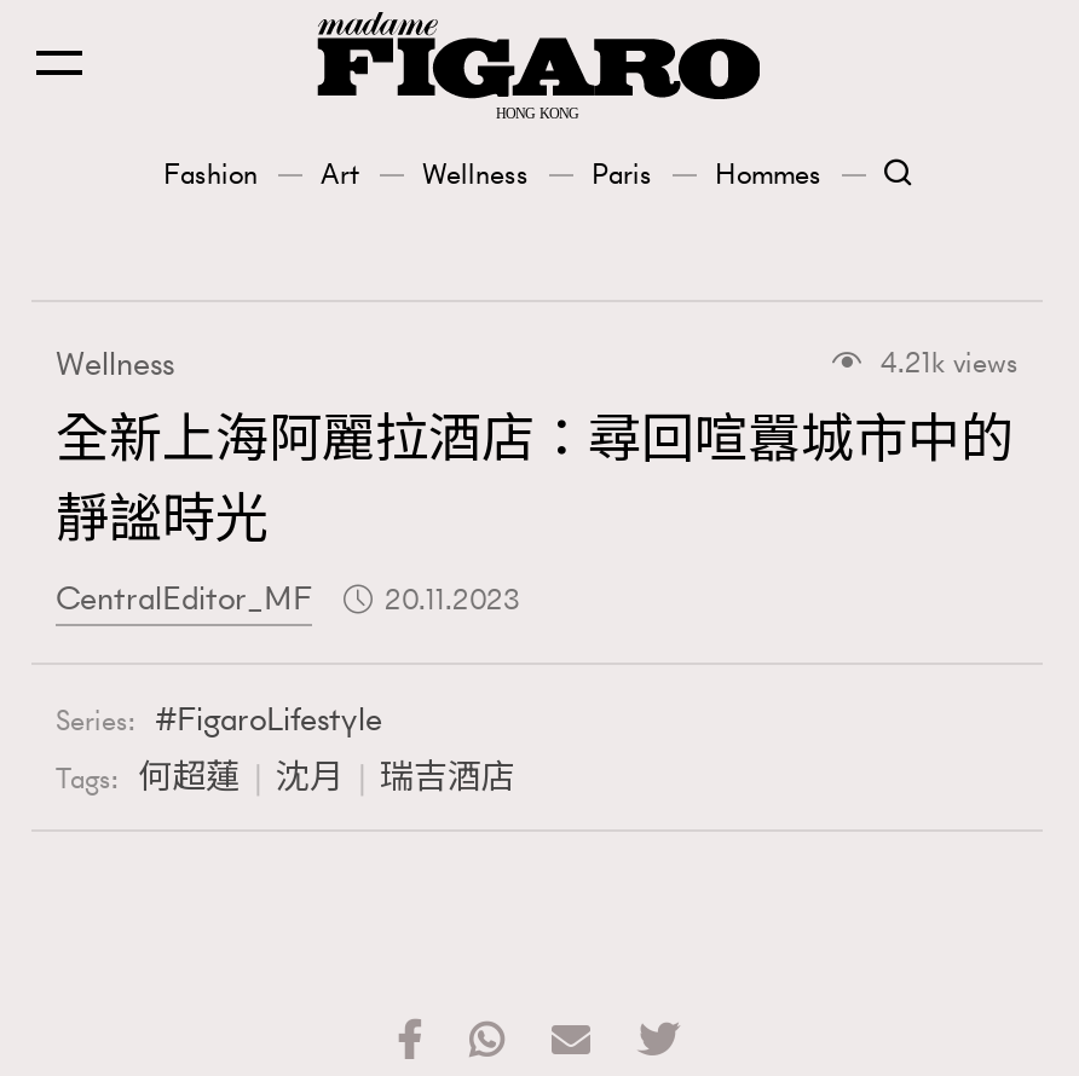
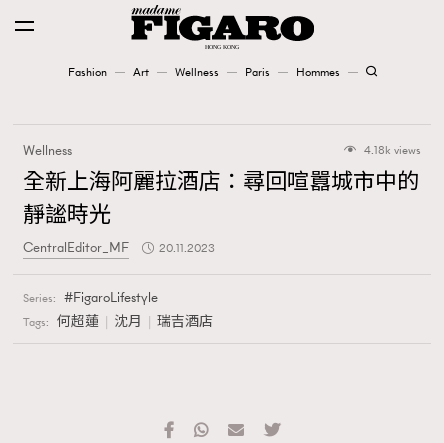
[873,343,1019,382] 4.21k views -> [361,142,421,158] 4.18k views

